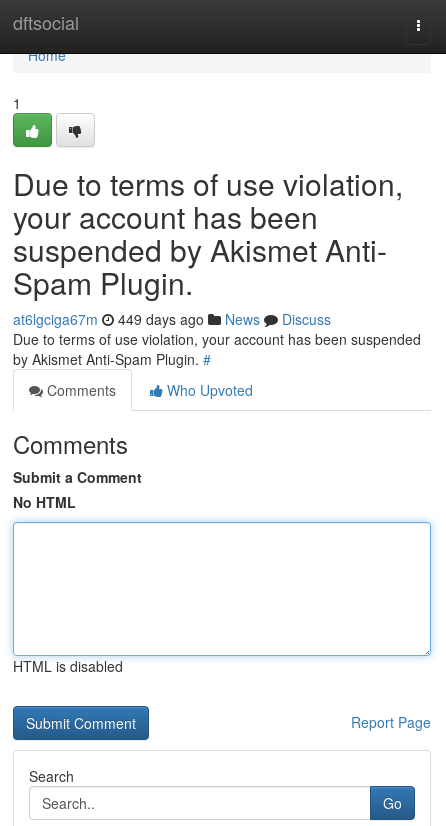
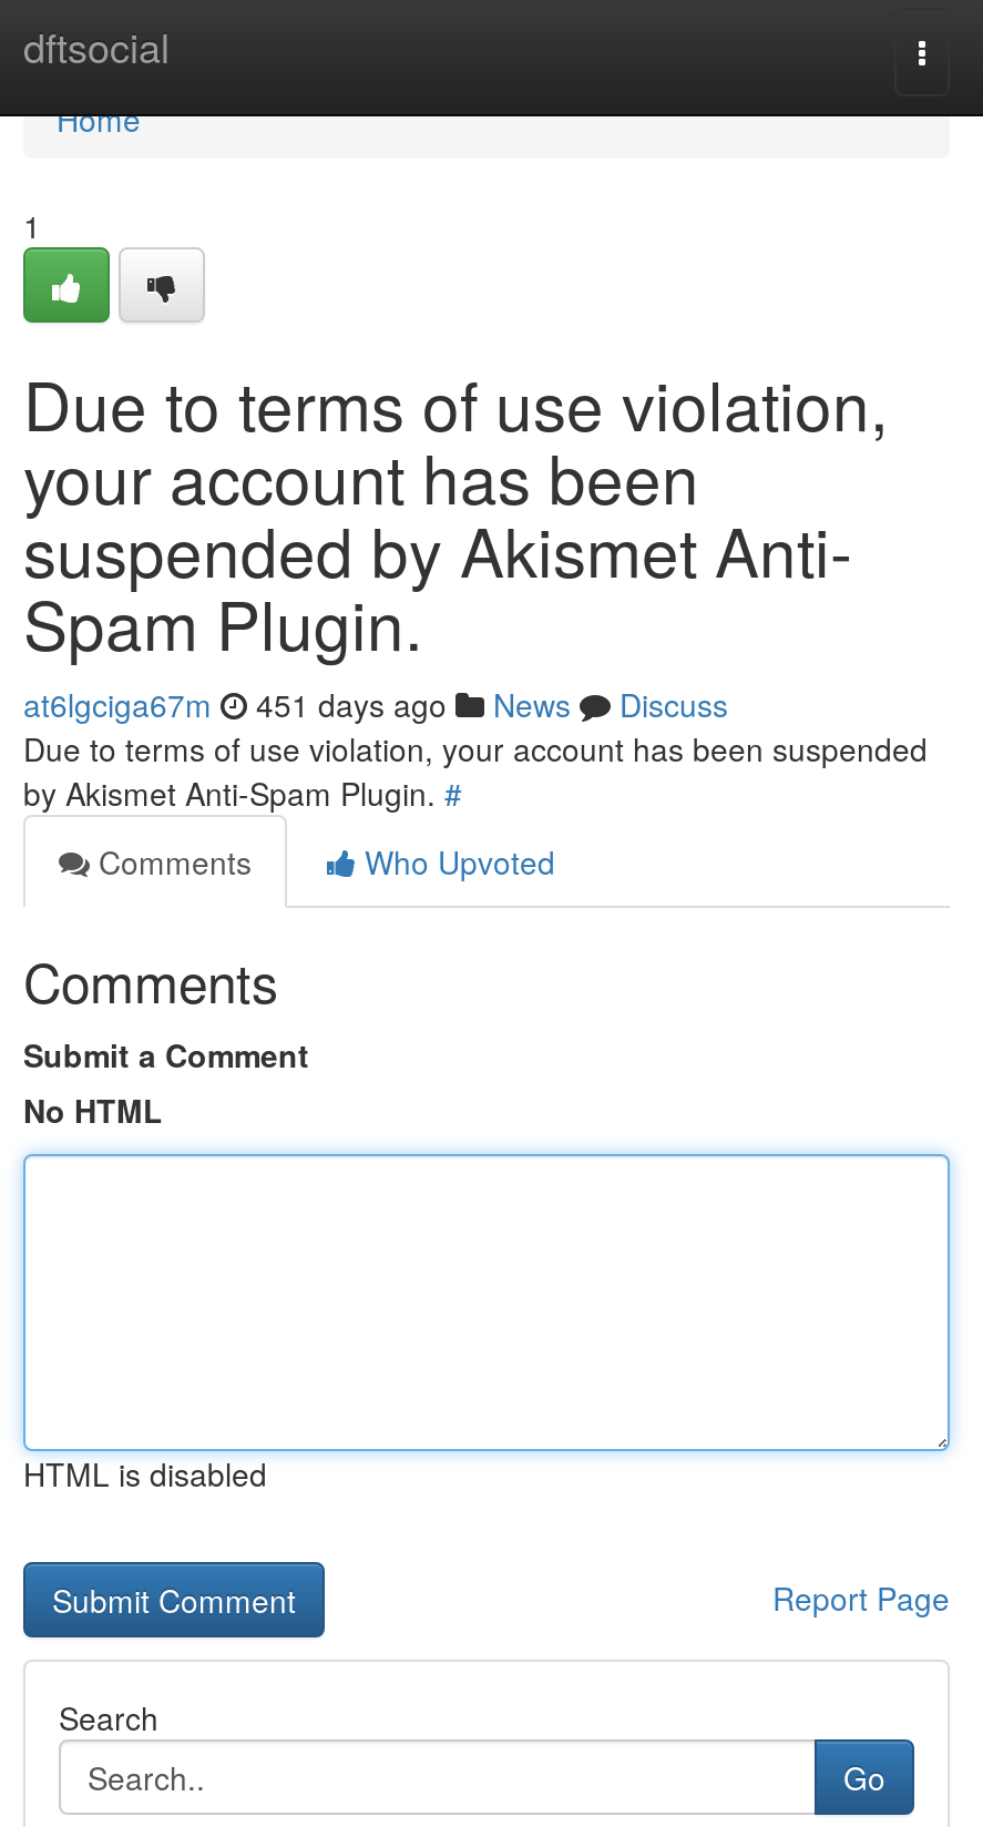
[13,309,331,329] at6lgciga67m 449 days ago News Discuss -> [23,682,728,726] at6lgciga67m 451 days ago News Discuss

